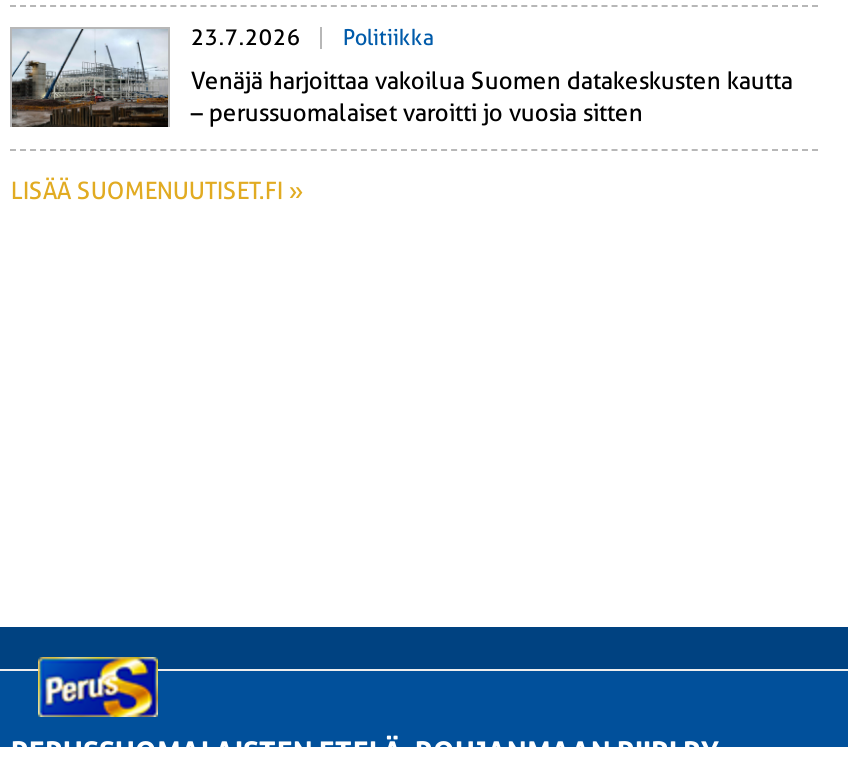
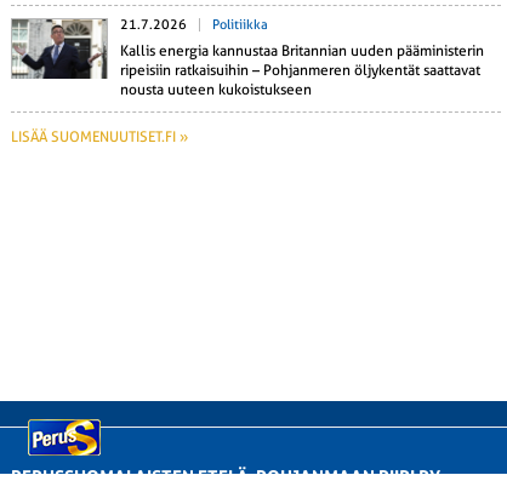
[10,26,435,129] [image] | 23.7.2026 Politiikka -> [12,18,269,79] [image] | 21.7.2026 Politiikka
[191,68,793,128] Venäjä harjoittaa vakoilua Suomen datakeskusten kautta | – perussuomalaiset varoitti jo vuosia sitten -> [121,43,484,99] Kallis energia kannustaa Britannian uuden pääministerin | ripeisiin ratkaisuihin – Pohjanmeren öljykentät saattavat | nousta uuteen kukoistukseen

